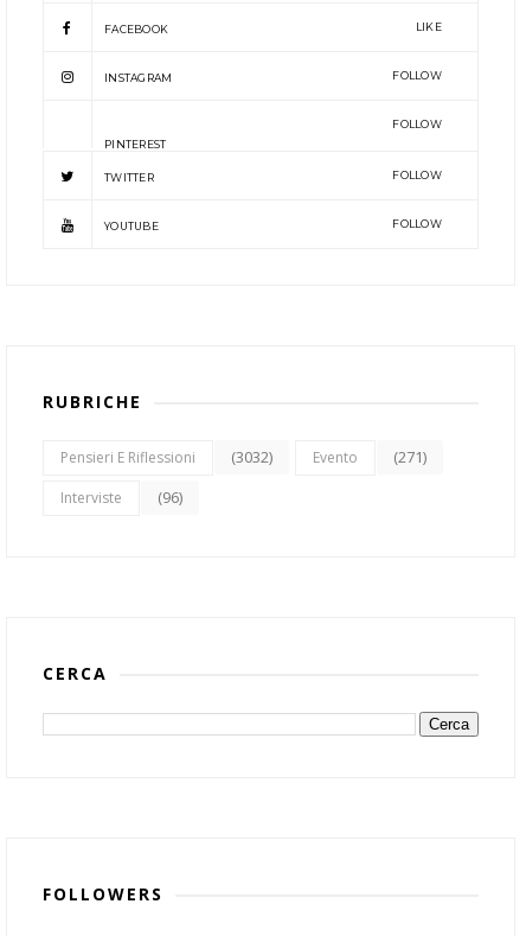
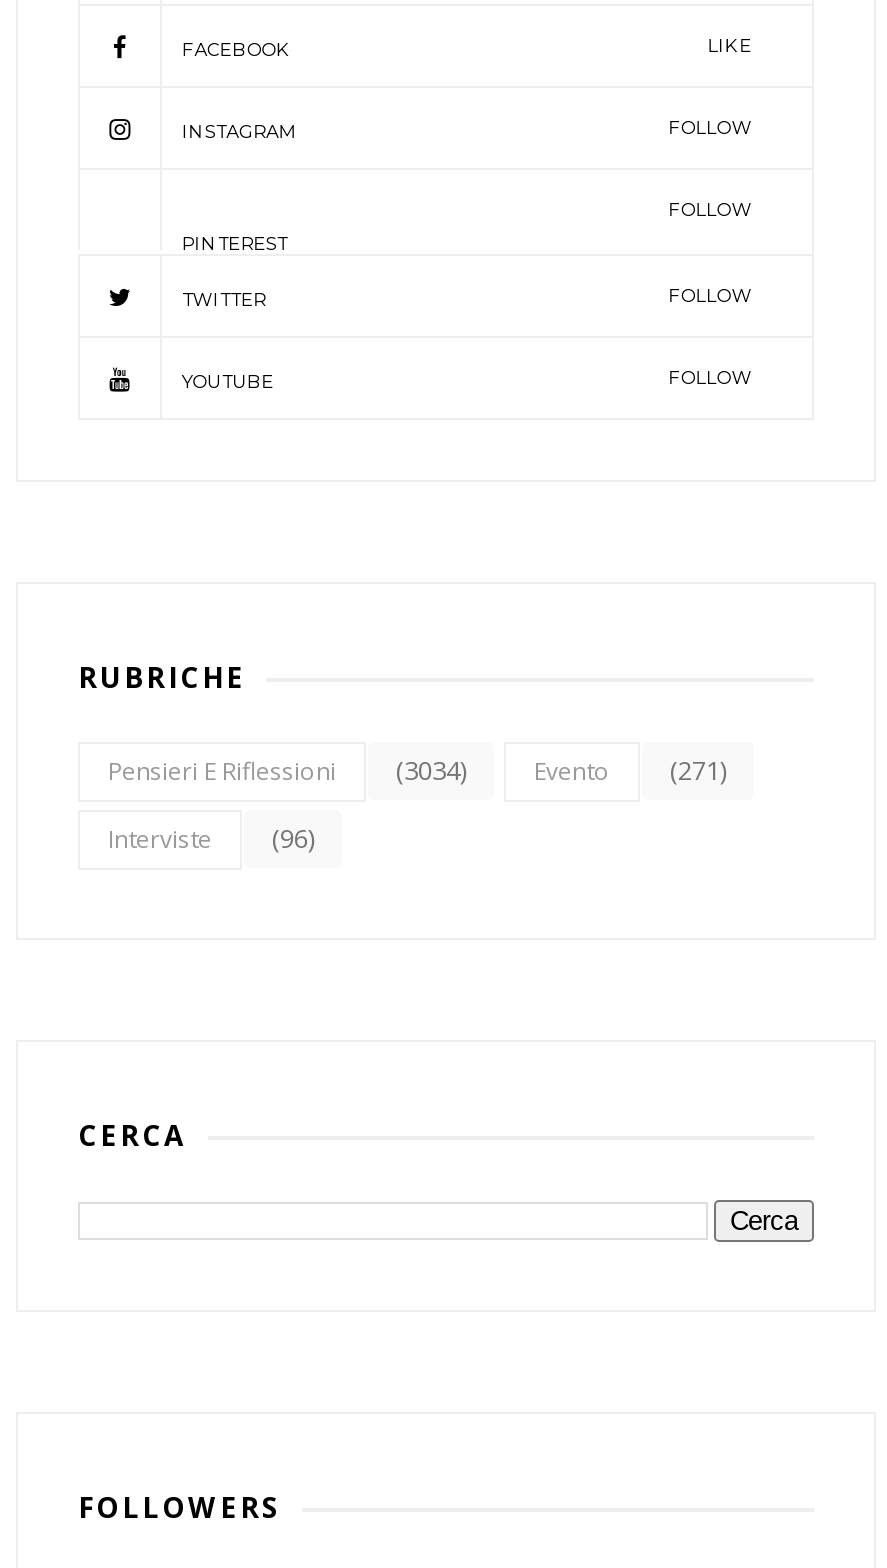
[60,446,426,467] Pensieri E Riflessioni (3032) Evento (271) -> [108,752,726,788] Pensieri E Riflessioni (3034) Evento (271)

